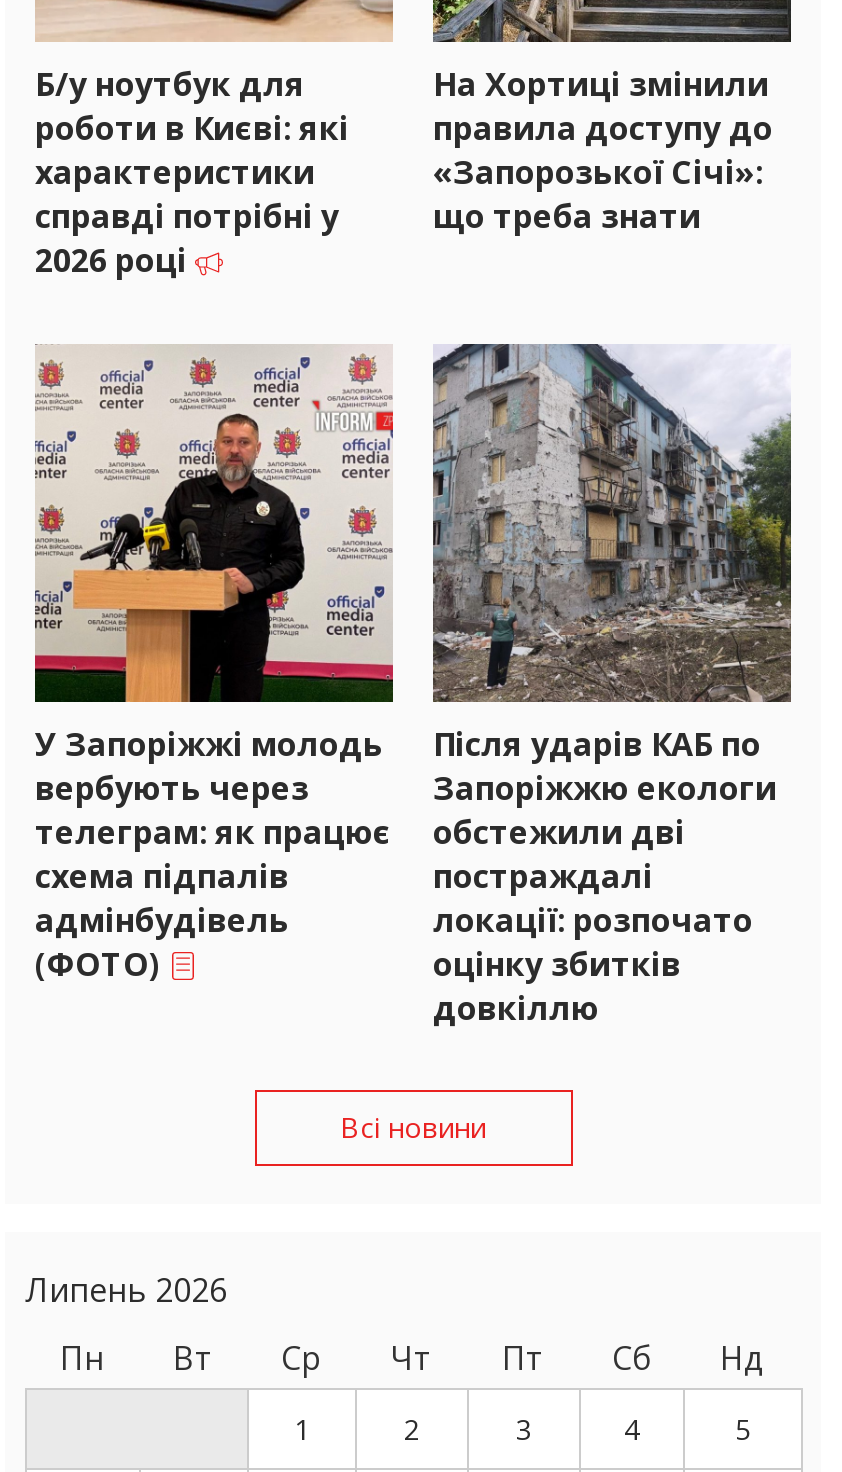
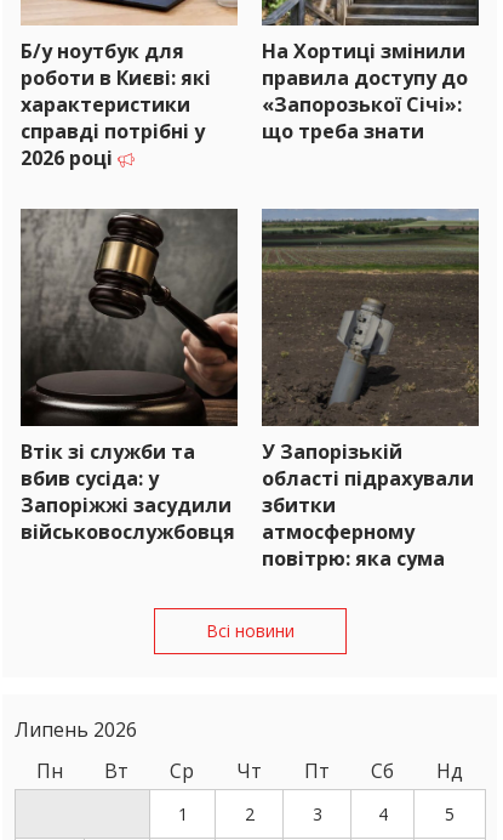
[33,346,395,704] [image] -> [19,209,239,375] [image]
[433,344,791,702] [image] -> [262,208,479,375] [image]
[35,722,391,986] У Запоріжжі молодь | вербують через | телеграм: як працює | схема підпалів | адмінбудівель | (ФОТО) -> [21,438,235,545] Втік зі служби та | вбив сусіда: у | Запоріжжі засудили | військовослужбовця
[433,722,777,1030] Після ударів КАБ по | Запоріжжю екологи | обстежили дві | постраждалі | локації: розпочато | оцінку збитків | довкіллю -> [262,438,474,571] У Запорізькій | області підрахували | збитки | атмосферному | повітрю: яка сума

